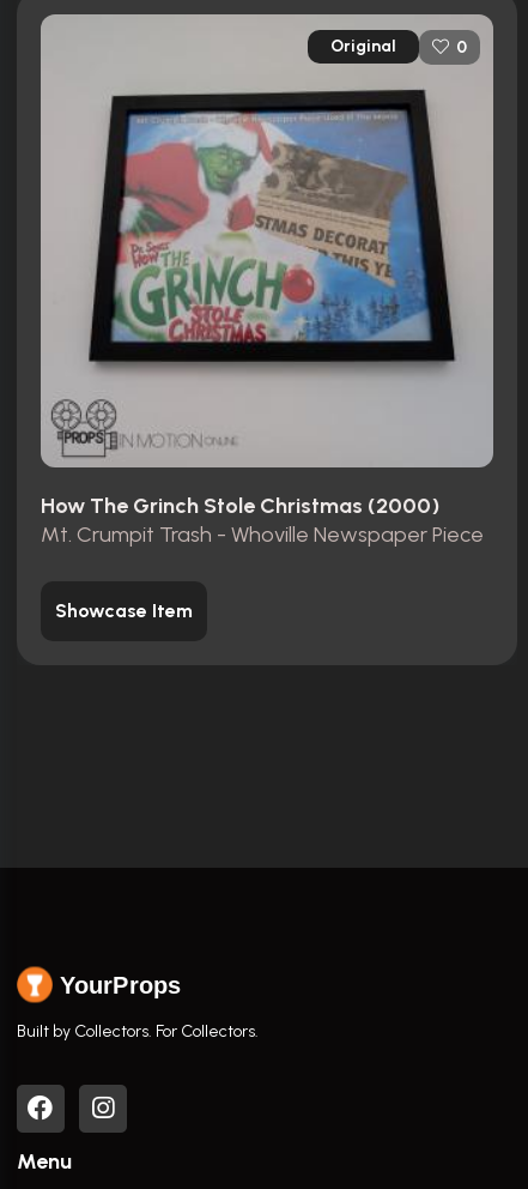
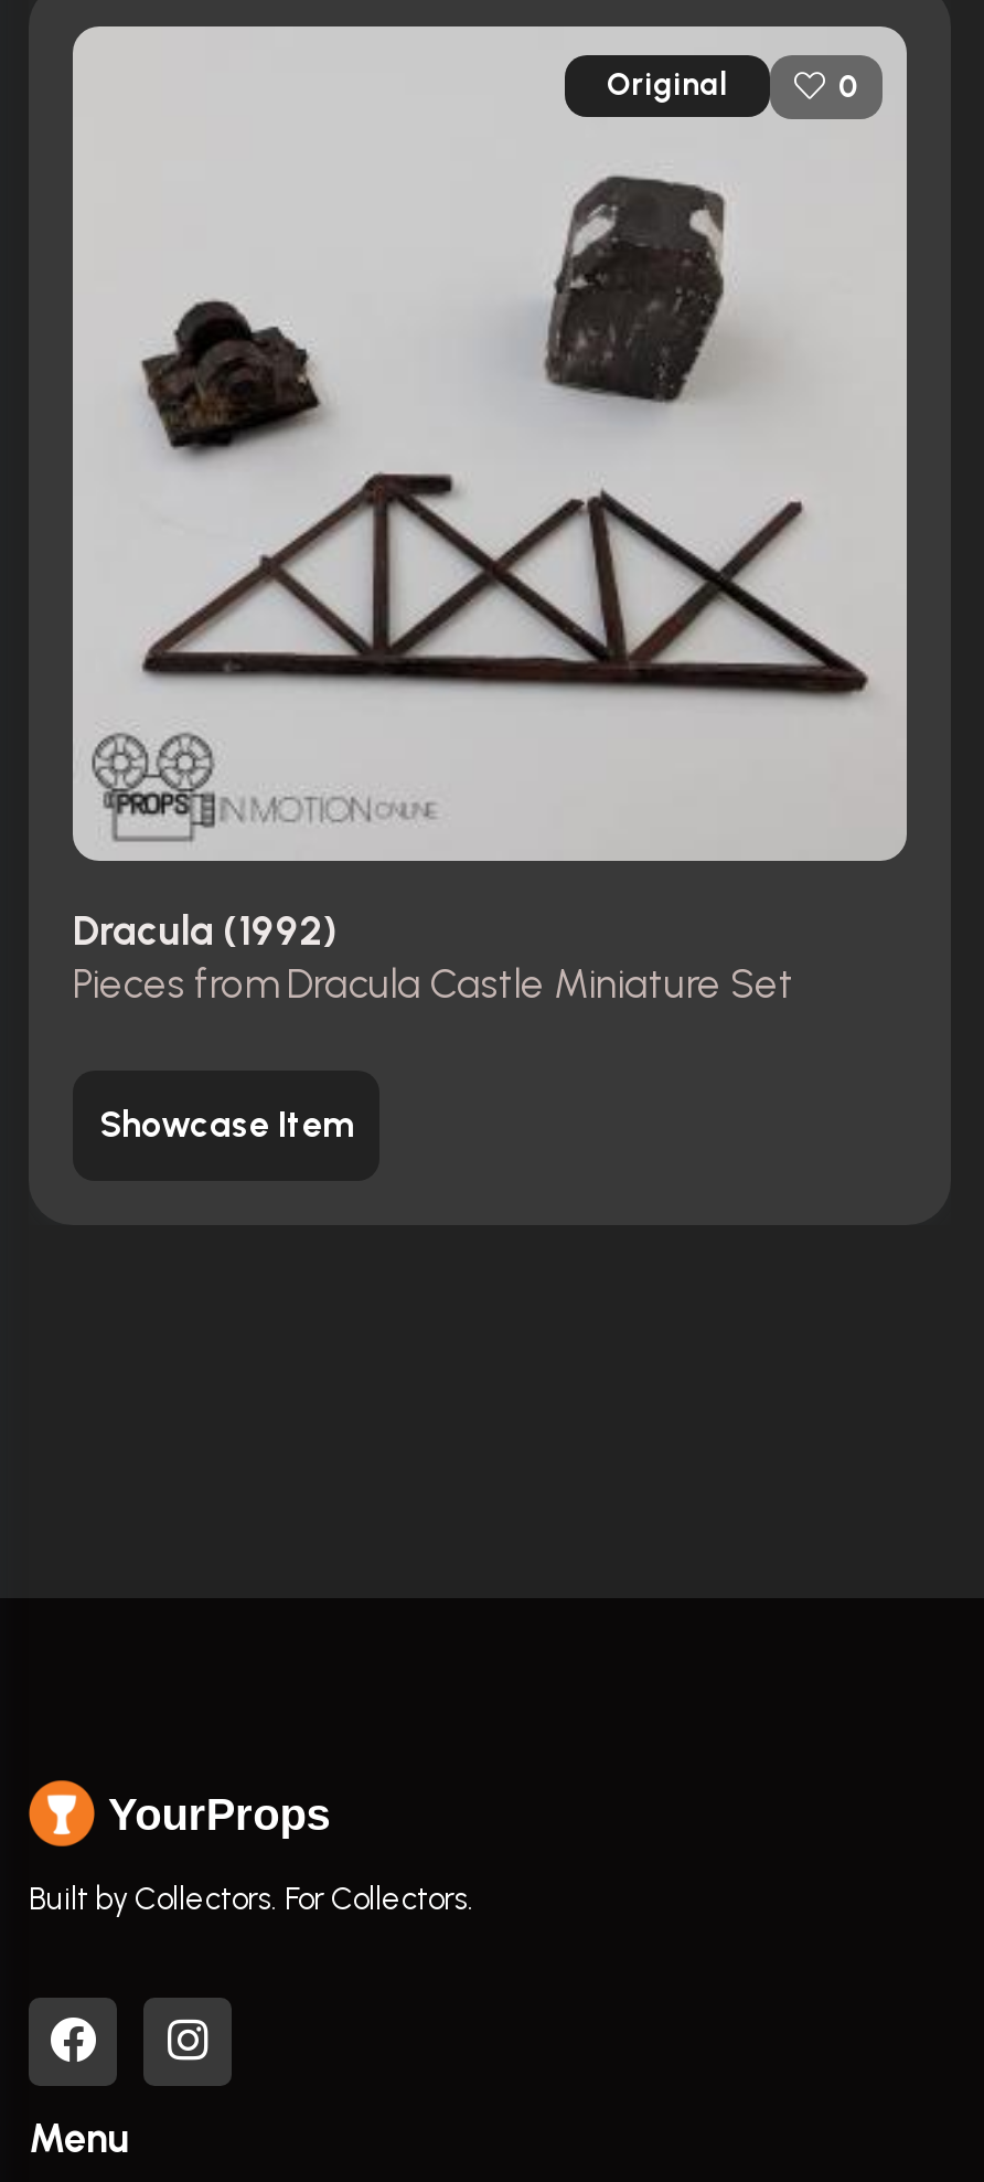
[41,14,493,548] [image] | How The Grinch Stole Christmas (2000) | Mt. Crumpit Trash - Whoville Newspaper Piece -> [73,29,905,1009] [image] | Dracula (1992) | Pieces from Dracula Castle Miniature Set

